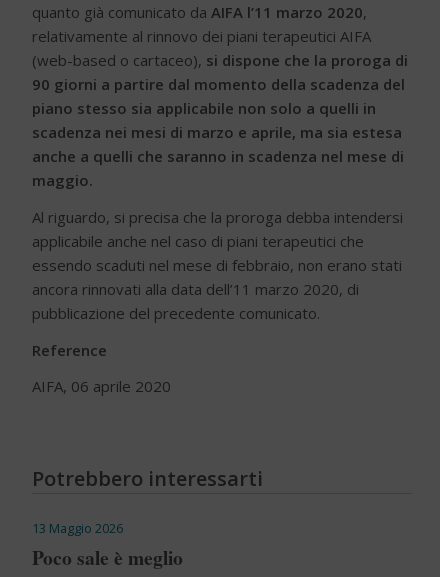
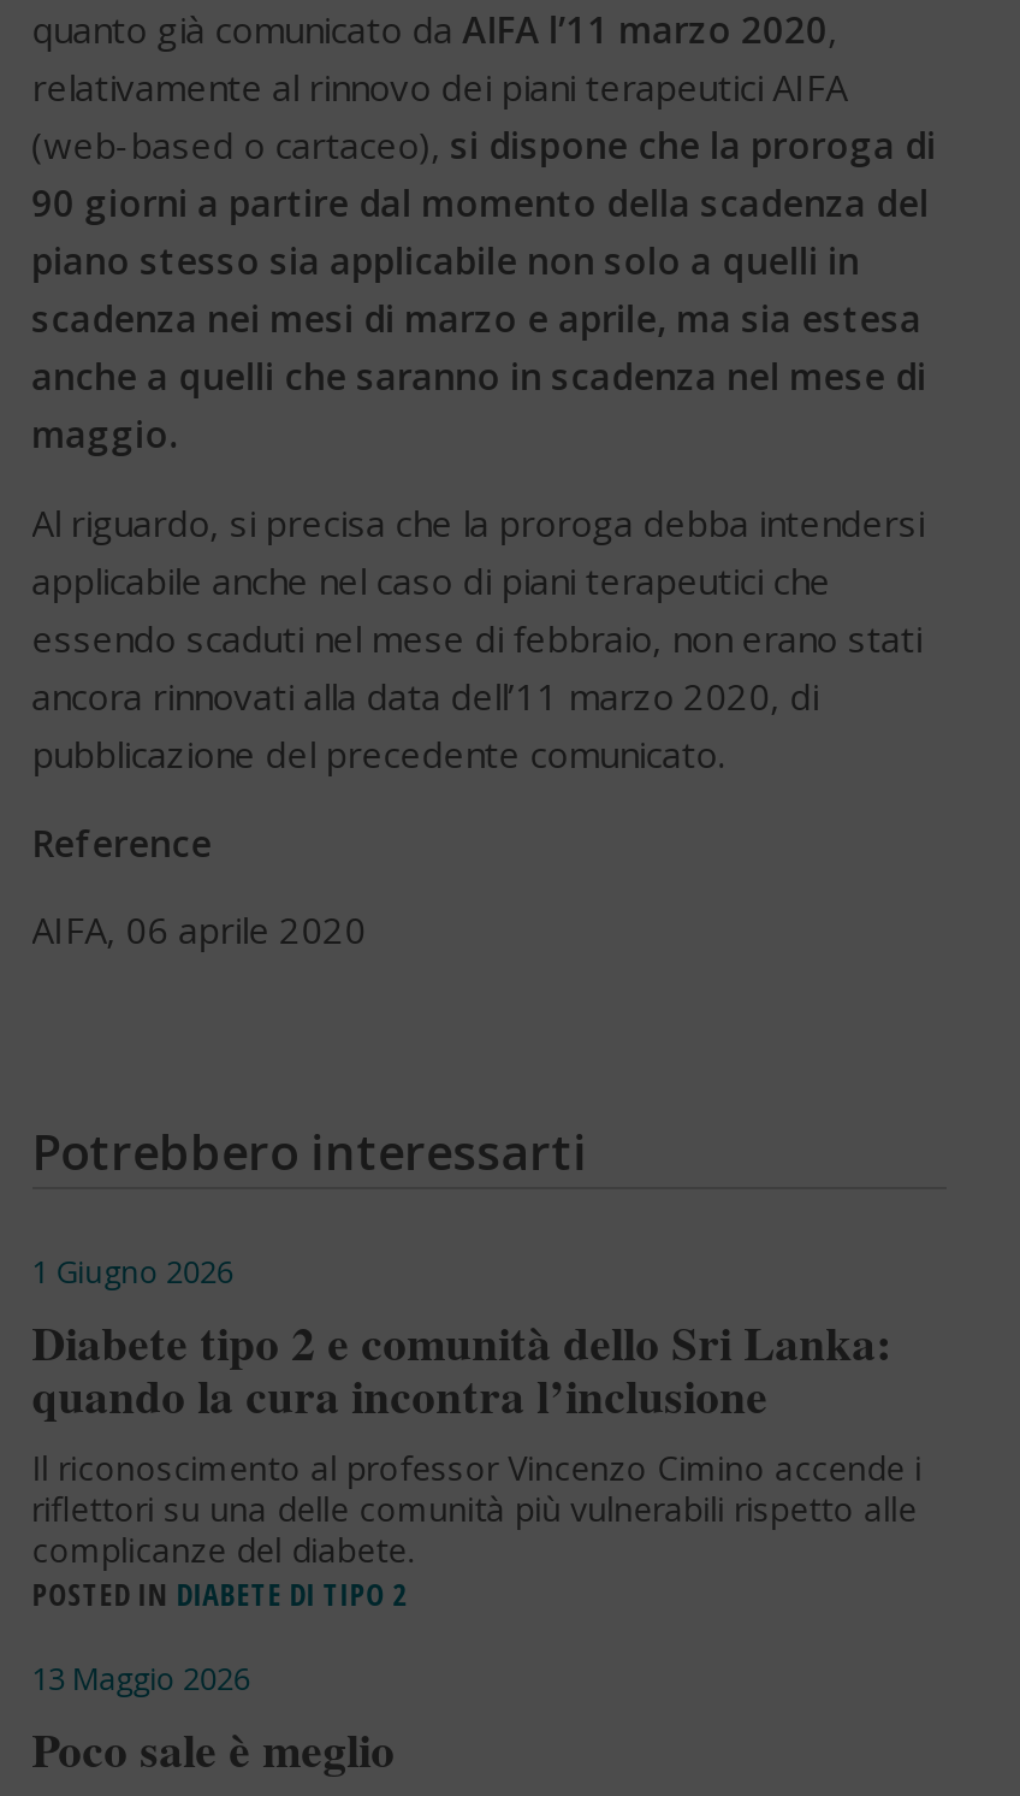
none -> [32,1250,922,1616] 1 Giugno 2026 | Diabete tipo 2 e comunità dello Sri Lanka: | quando la cura incontra l’inclusione | Il riconoscimento al professor Vincenzo Cimino accende i | riflettori su una delle comunità più vulnerabili rispetto alle | complicanze del diabete. | POSTED IN DIABETE DI TIPO 2

